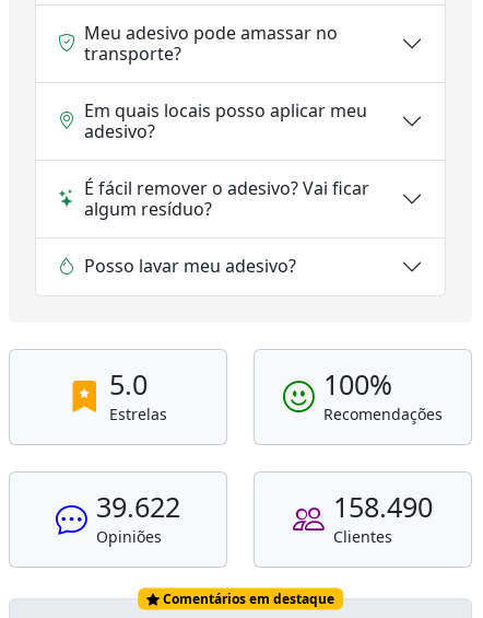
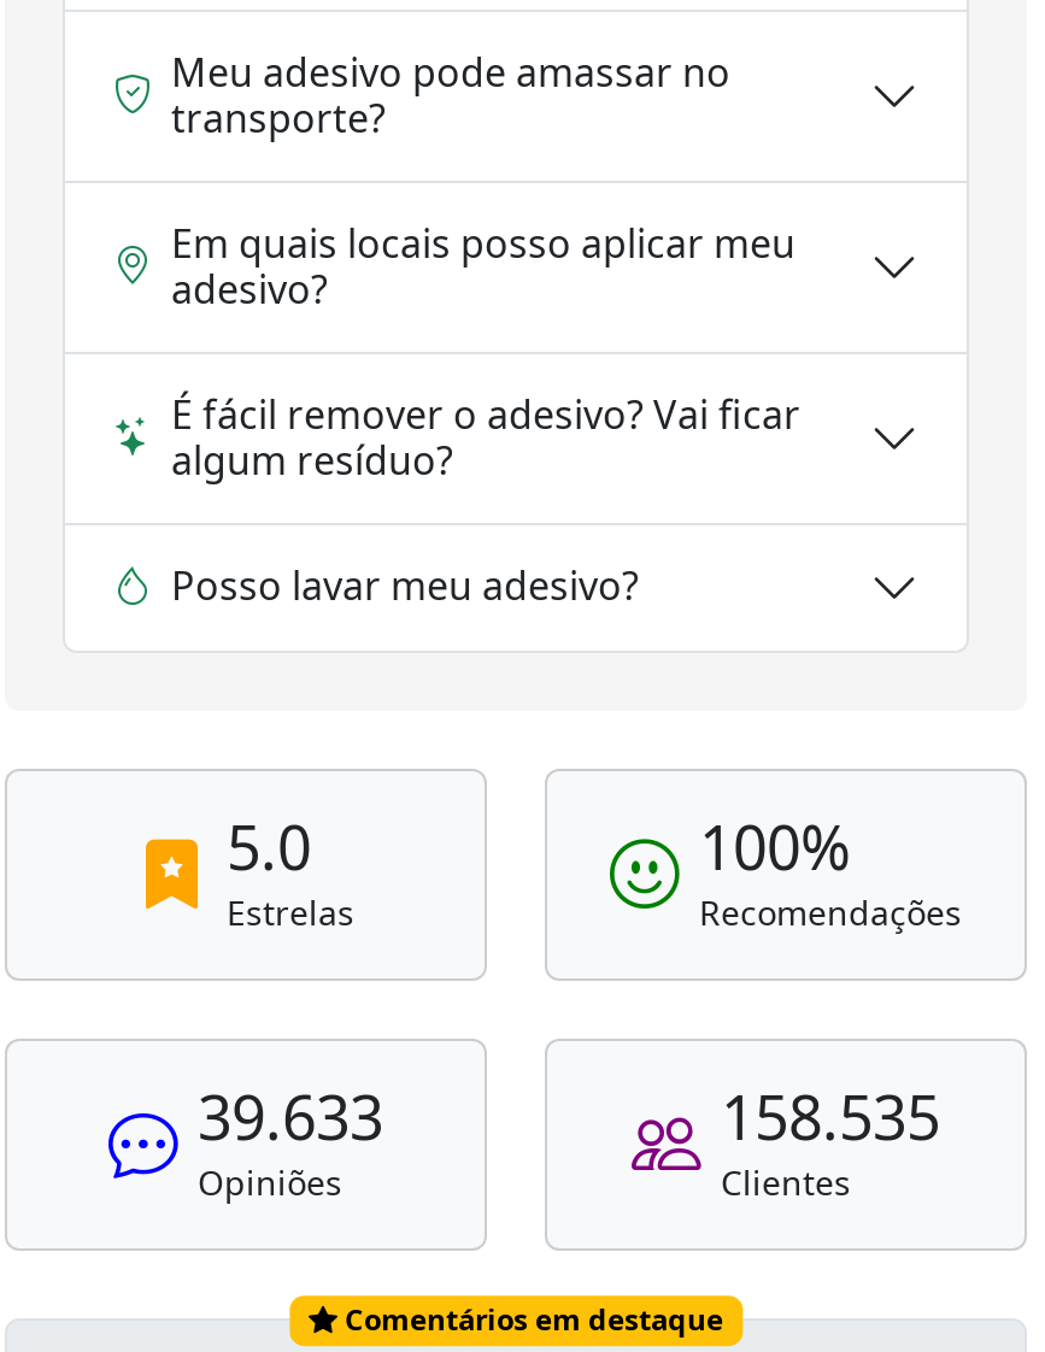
[96,487,180,524] 39.622 -> [198,1074,383,1156] 39.633
[333,487,433,524] 158.490 -> [721,1074,940,1156] 158.535

